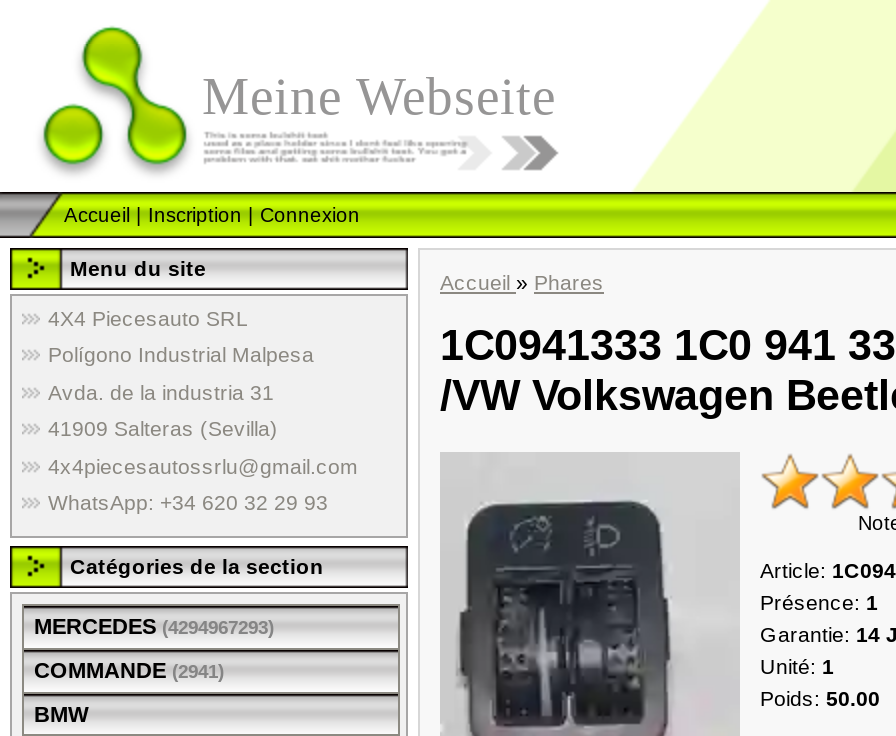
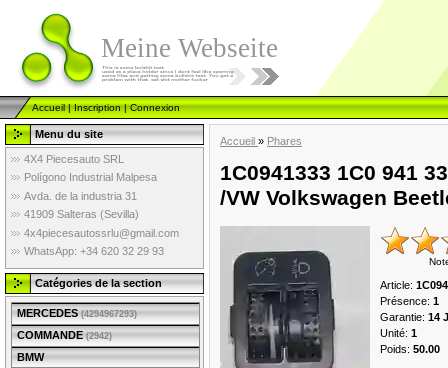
[34,658,224,682] COMMANDE (2941) -> [17,329,112,341] COMMANDE (2942)

